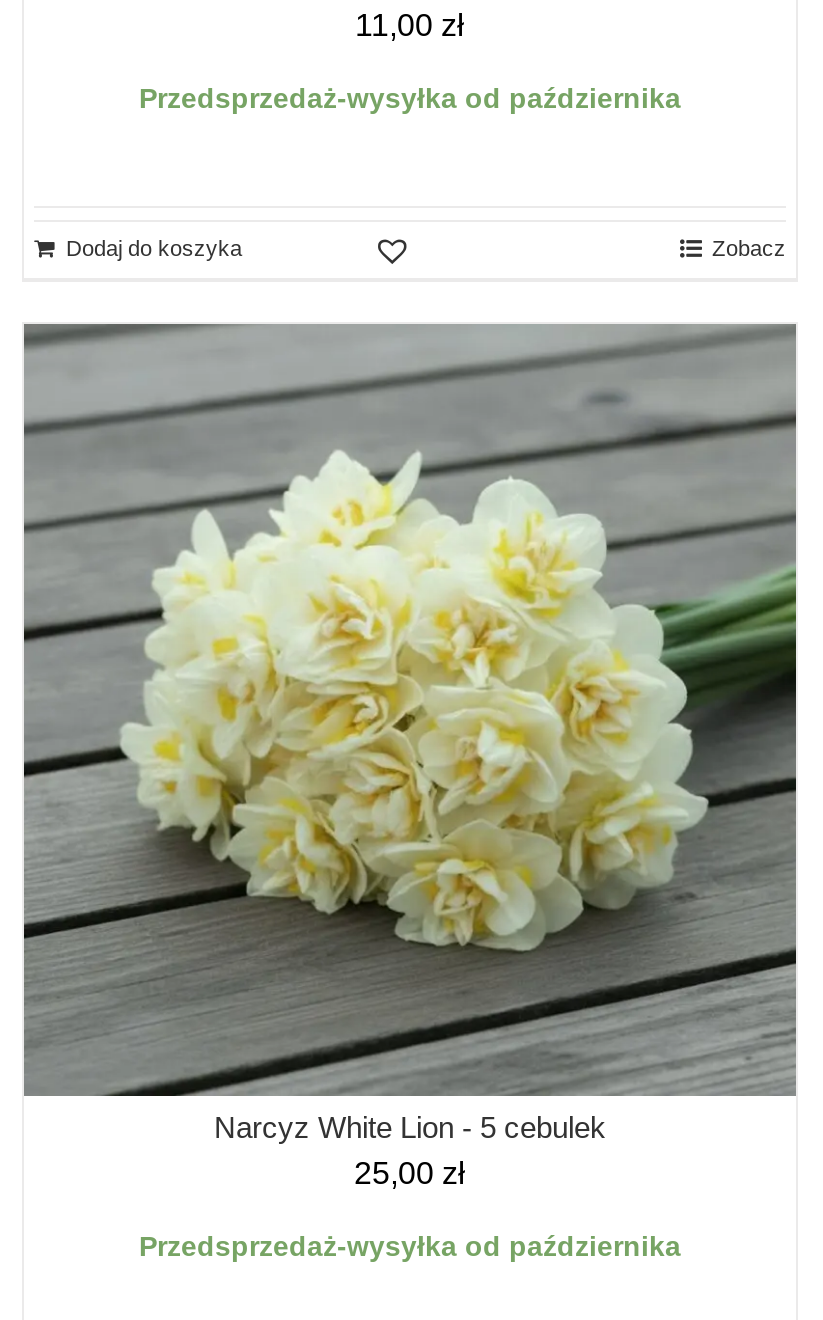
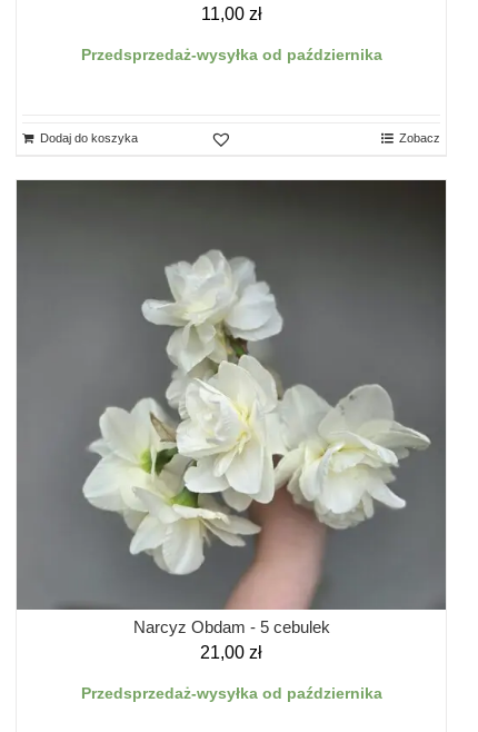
[24,322,798,1190] [image] | Narcyz White Lion - 5 cebulek | 25,00 zł -> [16,180,447,662] [image] | Narcyz Obdam - 5 cebulek | 21,00 zł

